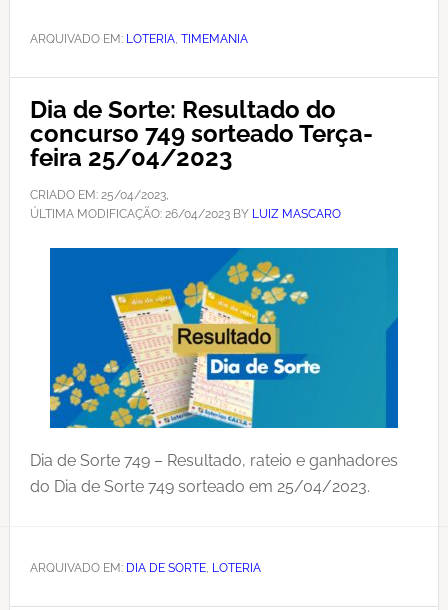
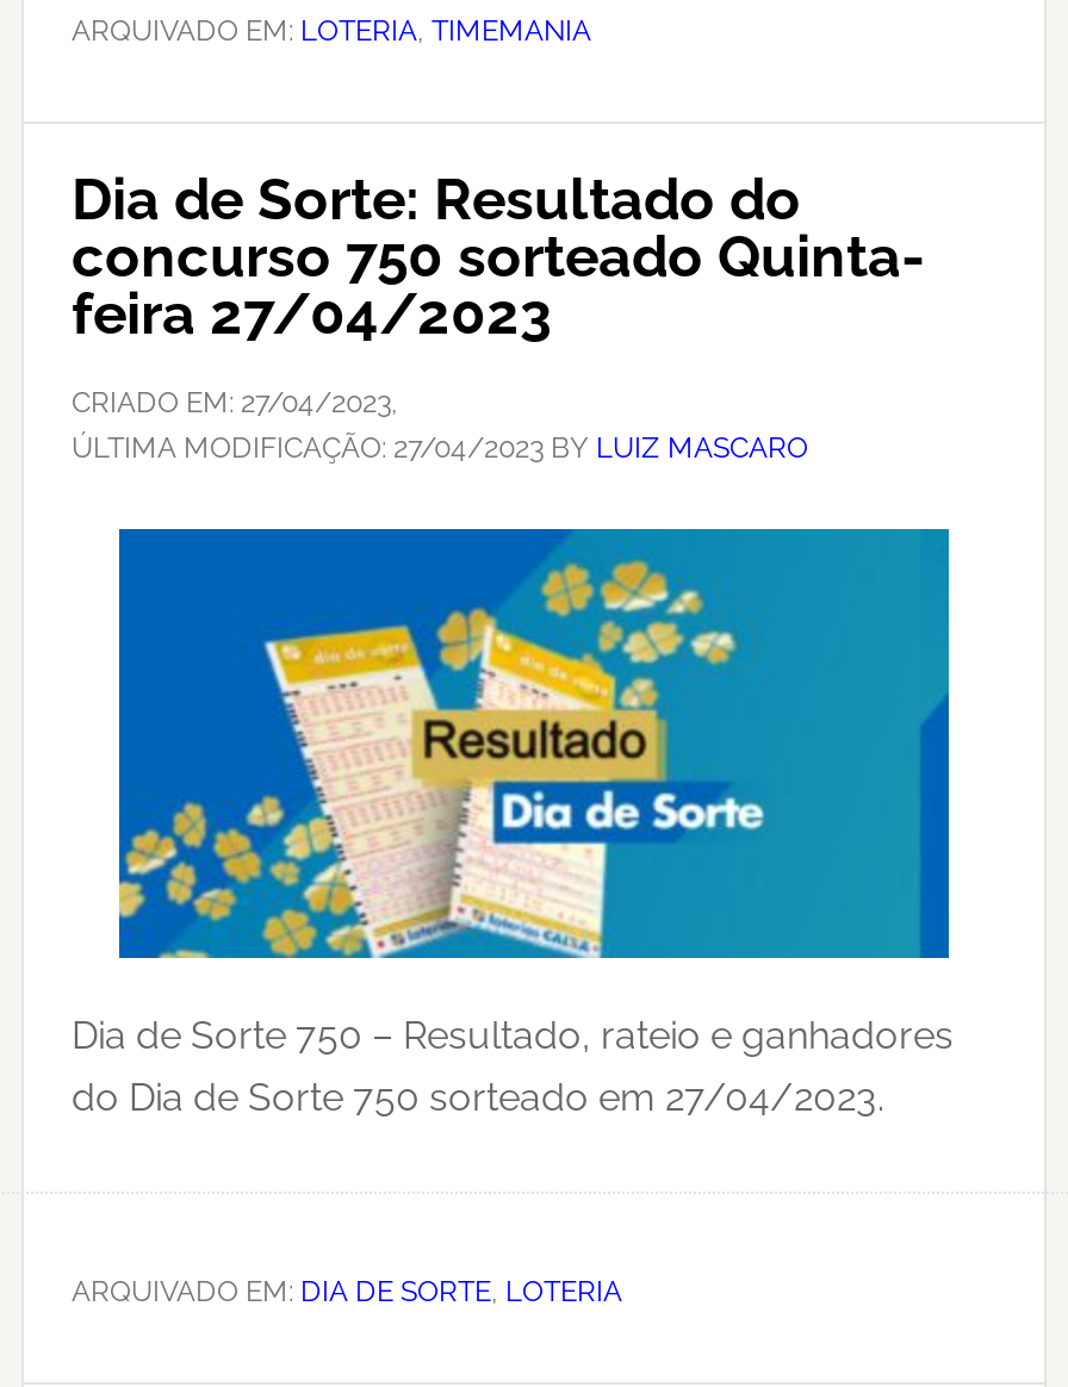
[30,119,373,148] concurso 749 sorteado Terça- -> [72,222,925,291] concurso 750 sorteado Quinta-
[30,143,232,172] feira 25/04/2023 -> [72,279,551,348] feira 27/04/2023
[30,188,169,202] CRIADO EM: 25/04/2023, -> [72,386,398,419] CRIADO EM: 27/04/2023,
[30,207,341,221] ÚLTIMA MODIFICAÇÃO: 26/04/2023 BY LUIZ MASCARO -> [72,431,808,465] ÚLTIMA MODIFICAÇÃO: 27/04/2023 BY LUIZ MASCARO
[30,451,398,470] Dia de Sorte 749 – Resultado, rateio e ganhadores -> [72,1013,954,1058] Dia de Sorte 750 – Resultado, rateio e ganhadores
[30,477,370,496] do Dia de Sorte 749 sorteado em 25/04/2023. -> [72,1075,884,1120] do Dia de Sorte 750 sorteado em 27/04/2023.

